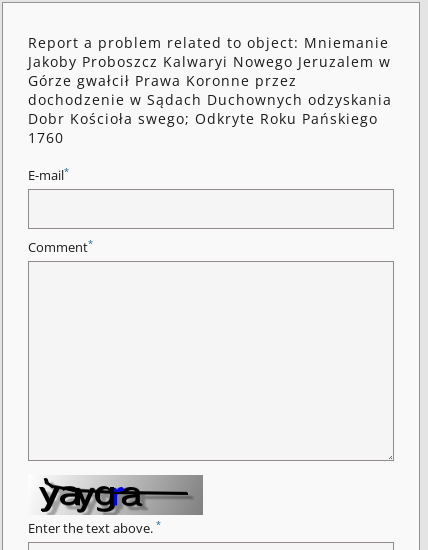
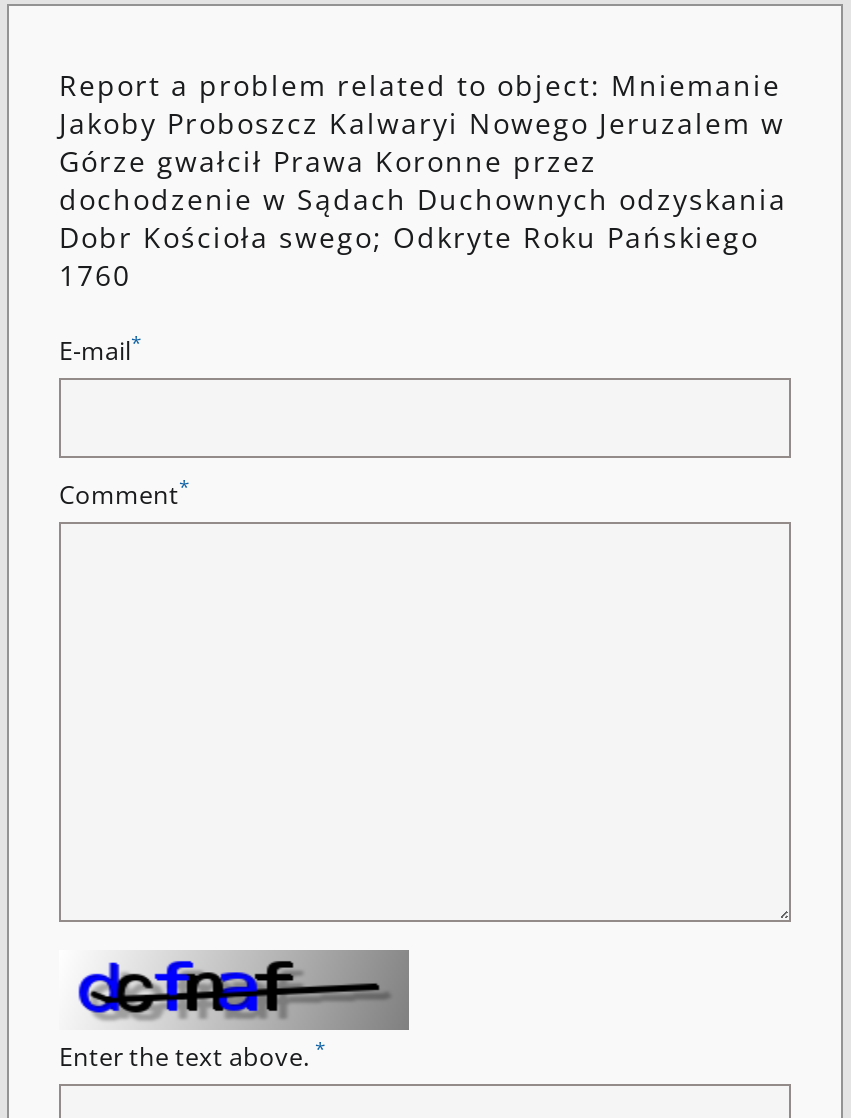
[38,477,161,515] [image] -> [77,956,327,1028] [image]

